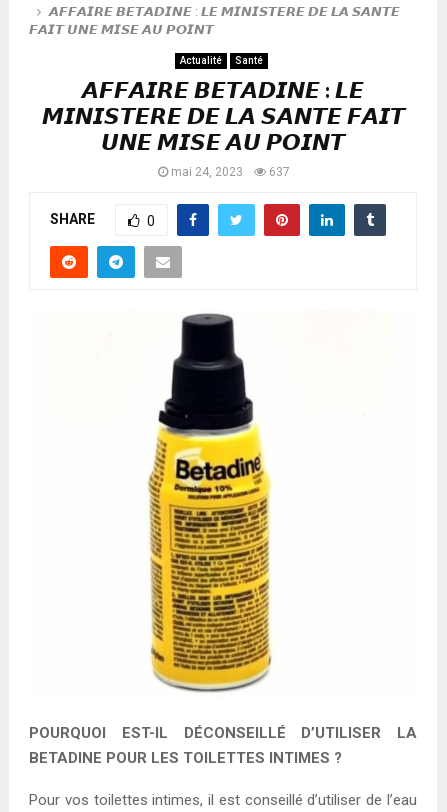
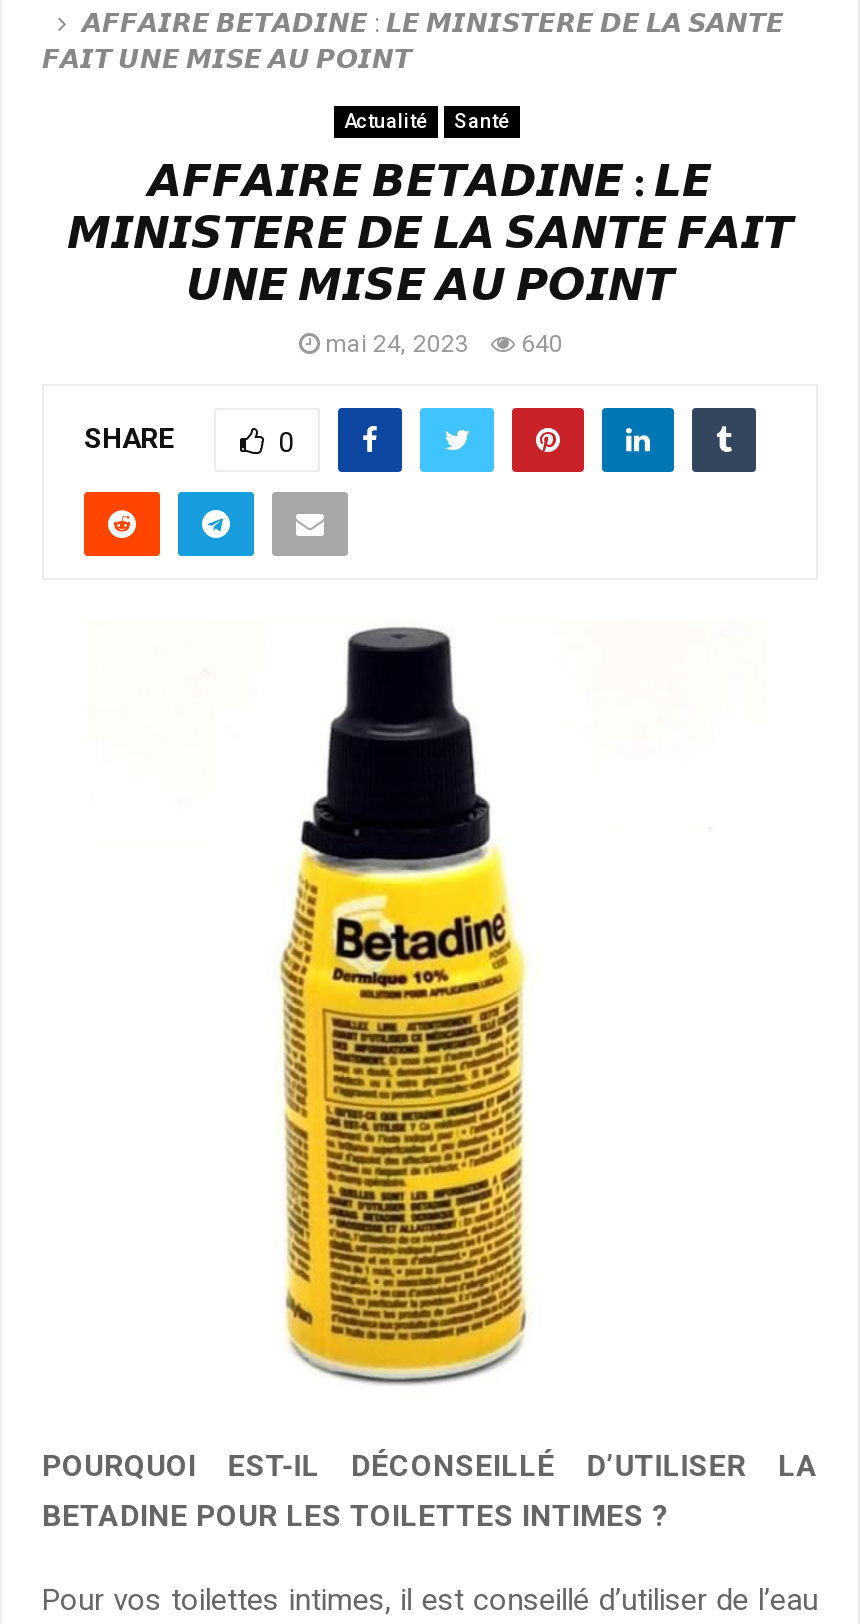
[170,165,289,179] mai 24, 2023 637 -> [325,330,563,358] mai 24, 2023 640

